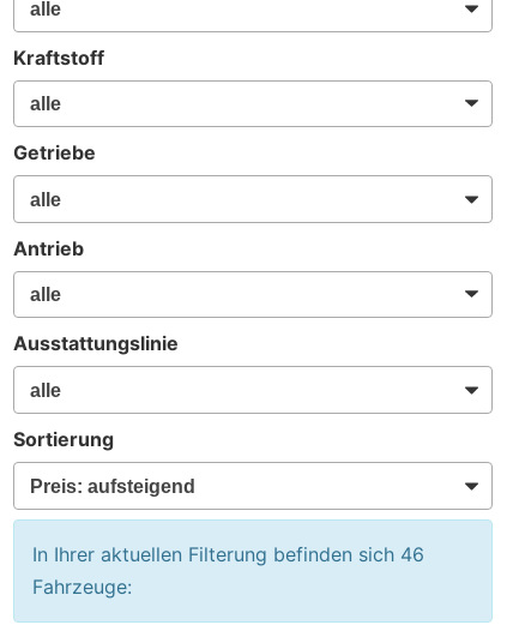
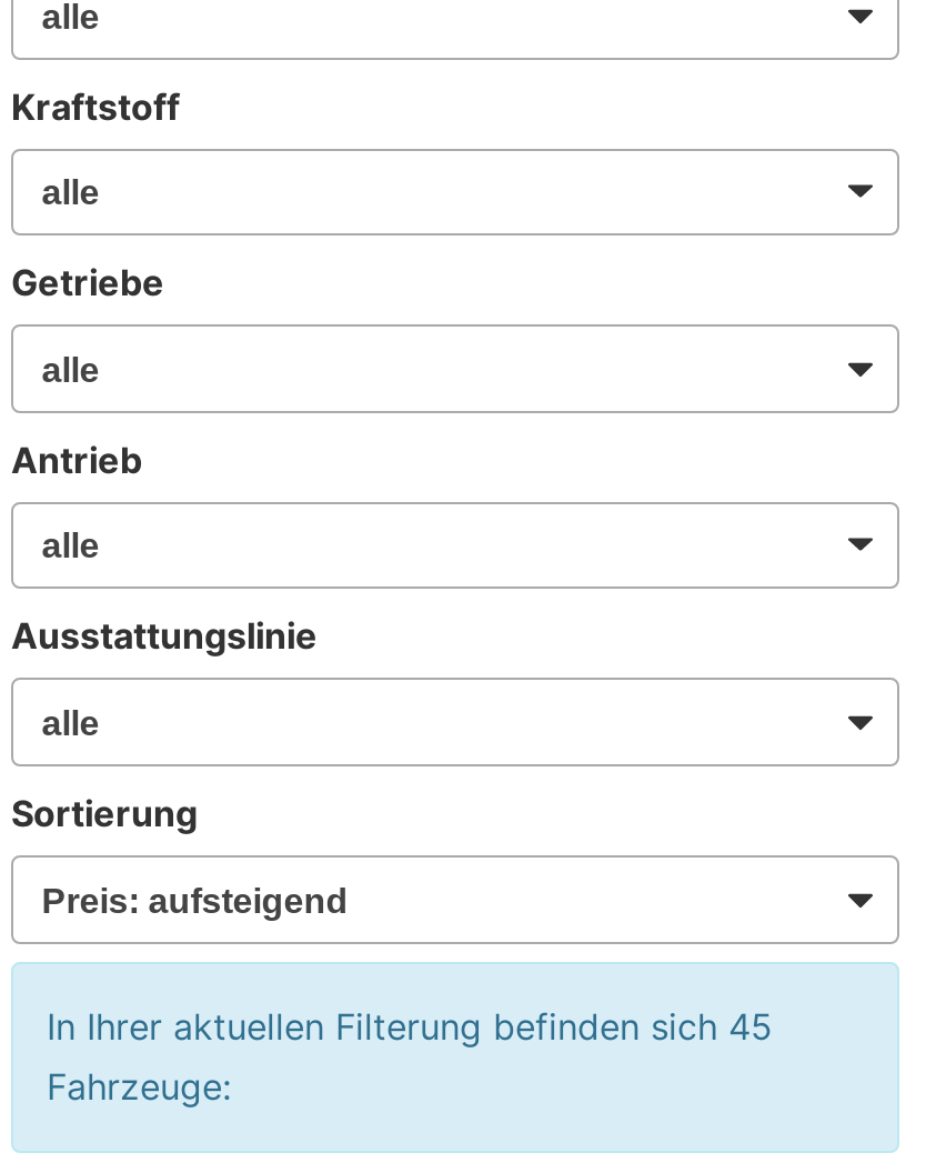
[32,542,424,566] In Ihrer aktuellen Filterung befinden sich 46 -> [47,1003,773,1048] In Ihrer aktuellen Filterung befinden sich 45

